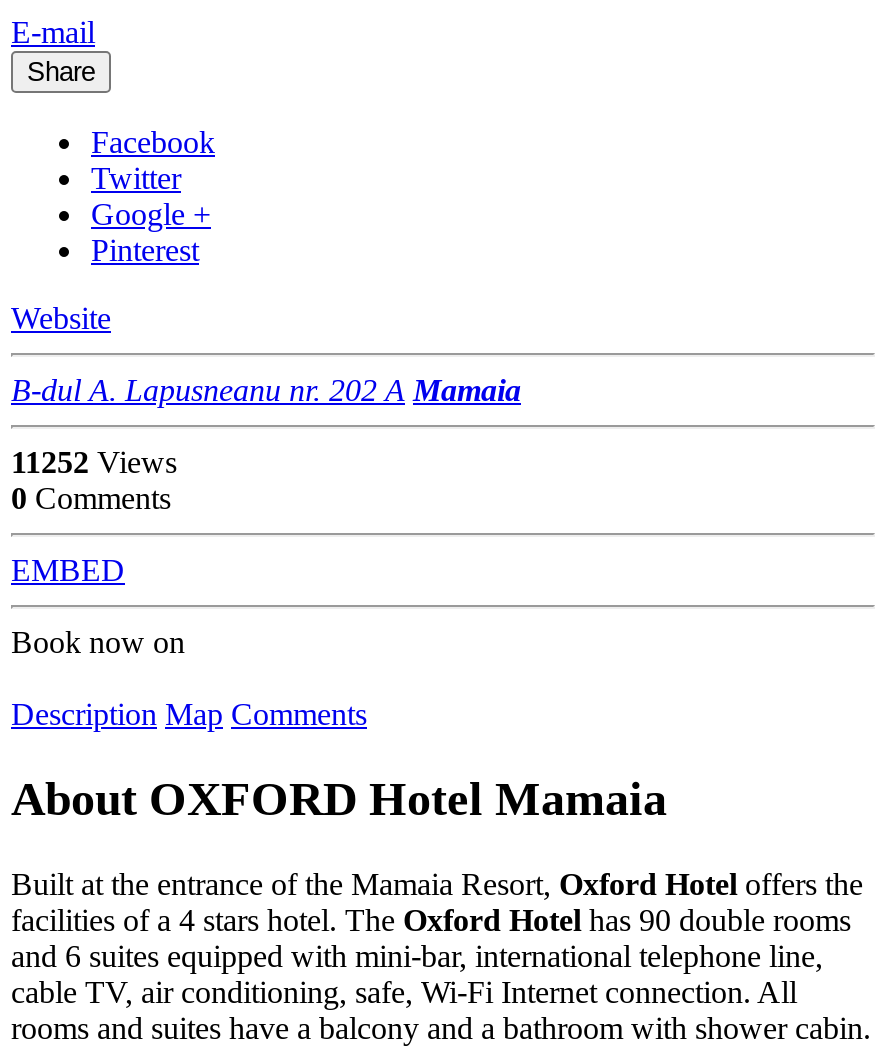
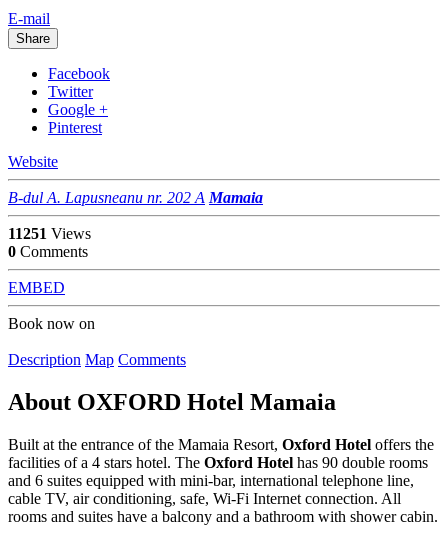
[11,445,177,479] 11252 Views -> [8,225,91,242] 11251 Views

